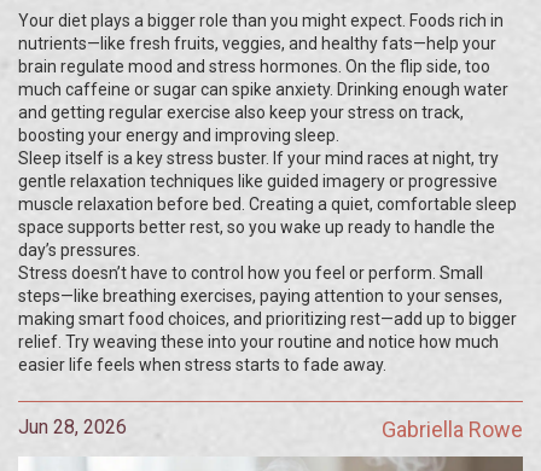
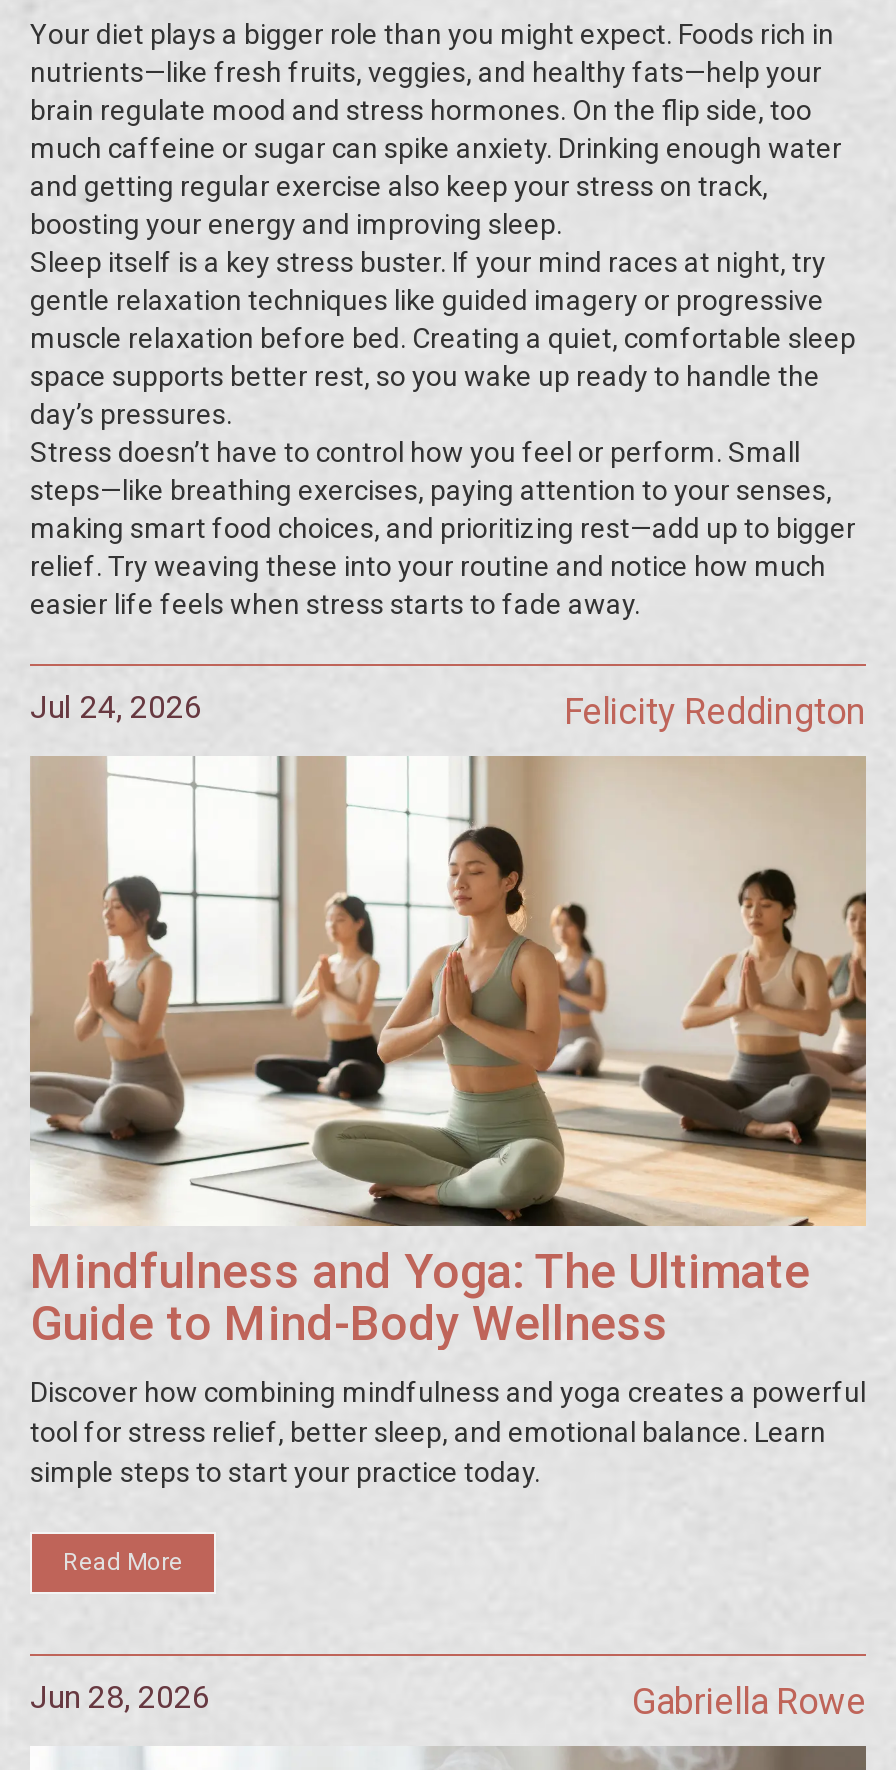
none -> [28,756,866,1576] [image] | Mindfulness and Yoga: The Ultimate | Guide to Mind-Body Wellness | Discover how combining mindfulness and yoga creates a powerful | tool for stress relief, better sleep, and emotional balance. Learn | simple steps to start your practice today. | Read More
none -> [30,688,866,732] Jul 24, 2026 | Felicity Reddington

